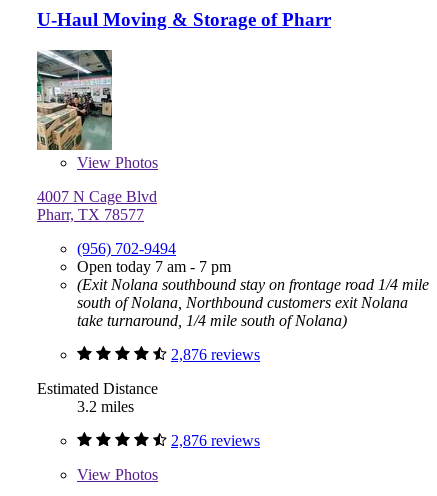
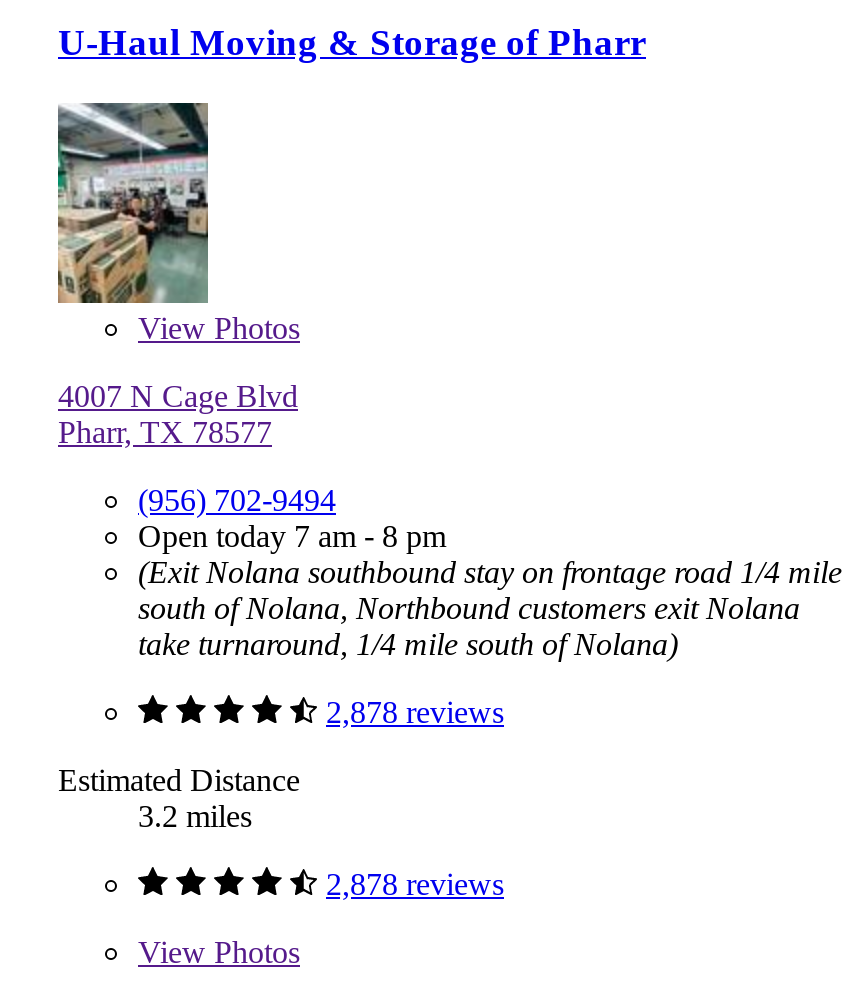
[77,257,231,274] Open today 7 am - 7 pm -> [138,518,446,552] Open today 7 am - 8 pm
[171,345,260,362] 2,876 reviews -> [326,694,504,728] 2,878 reviews
[171,431,260,448] 2,876 reviews -> [326,866,504,900] 2,878 reviews

